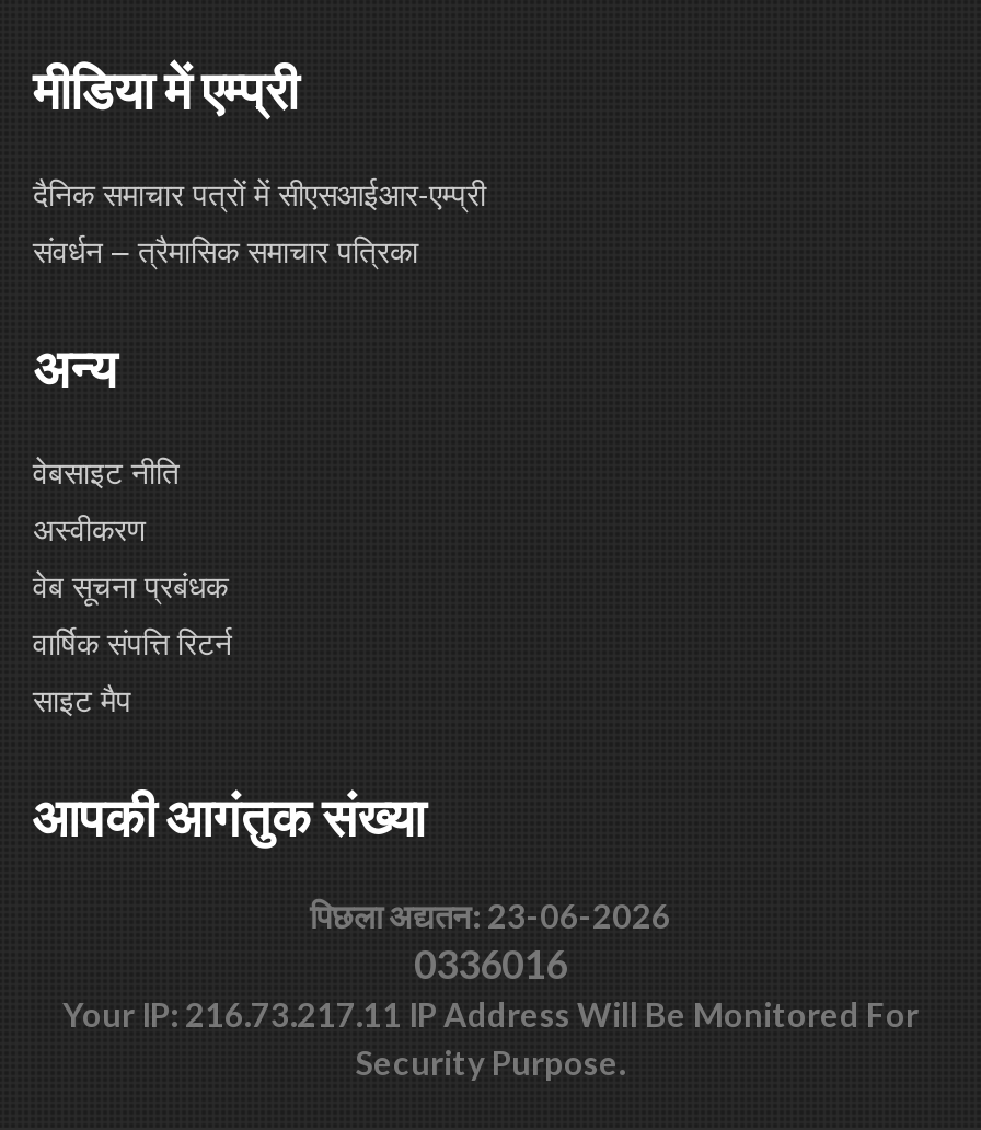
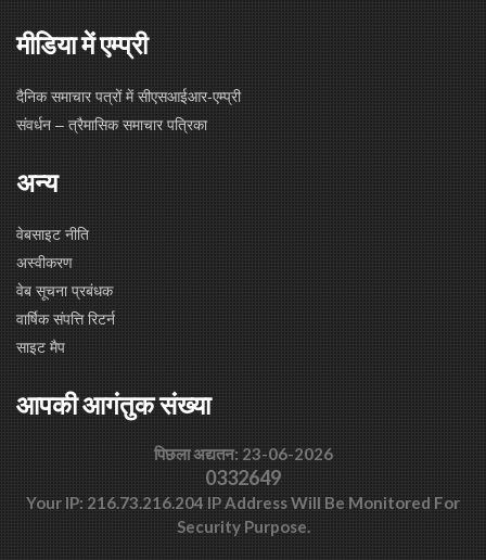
[414,939,567,988] 0336016 -> [205,466,281,489] 0332649
[62,994,919,1034] Your IP: 216.73.217.11 IP Address Will Be Monitored For -> [26,493,460,512] Your IP: 216.73.216.204 IP Address Will Be Monitored For

